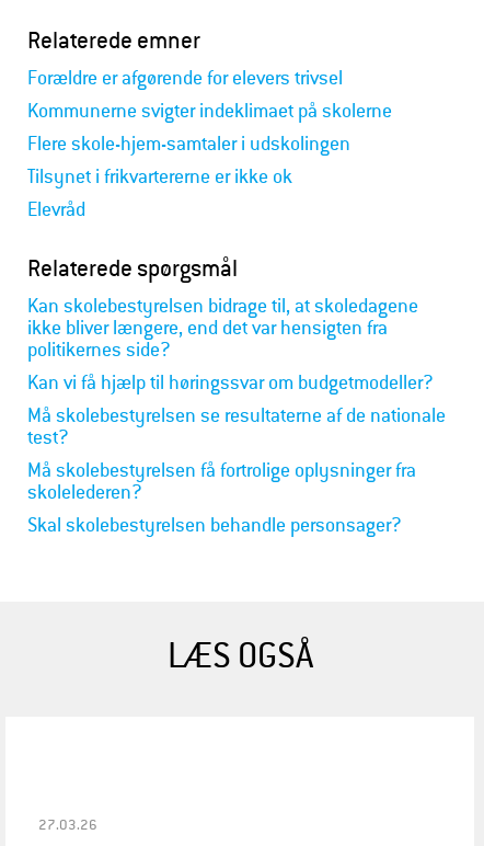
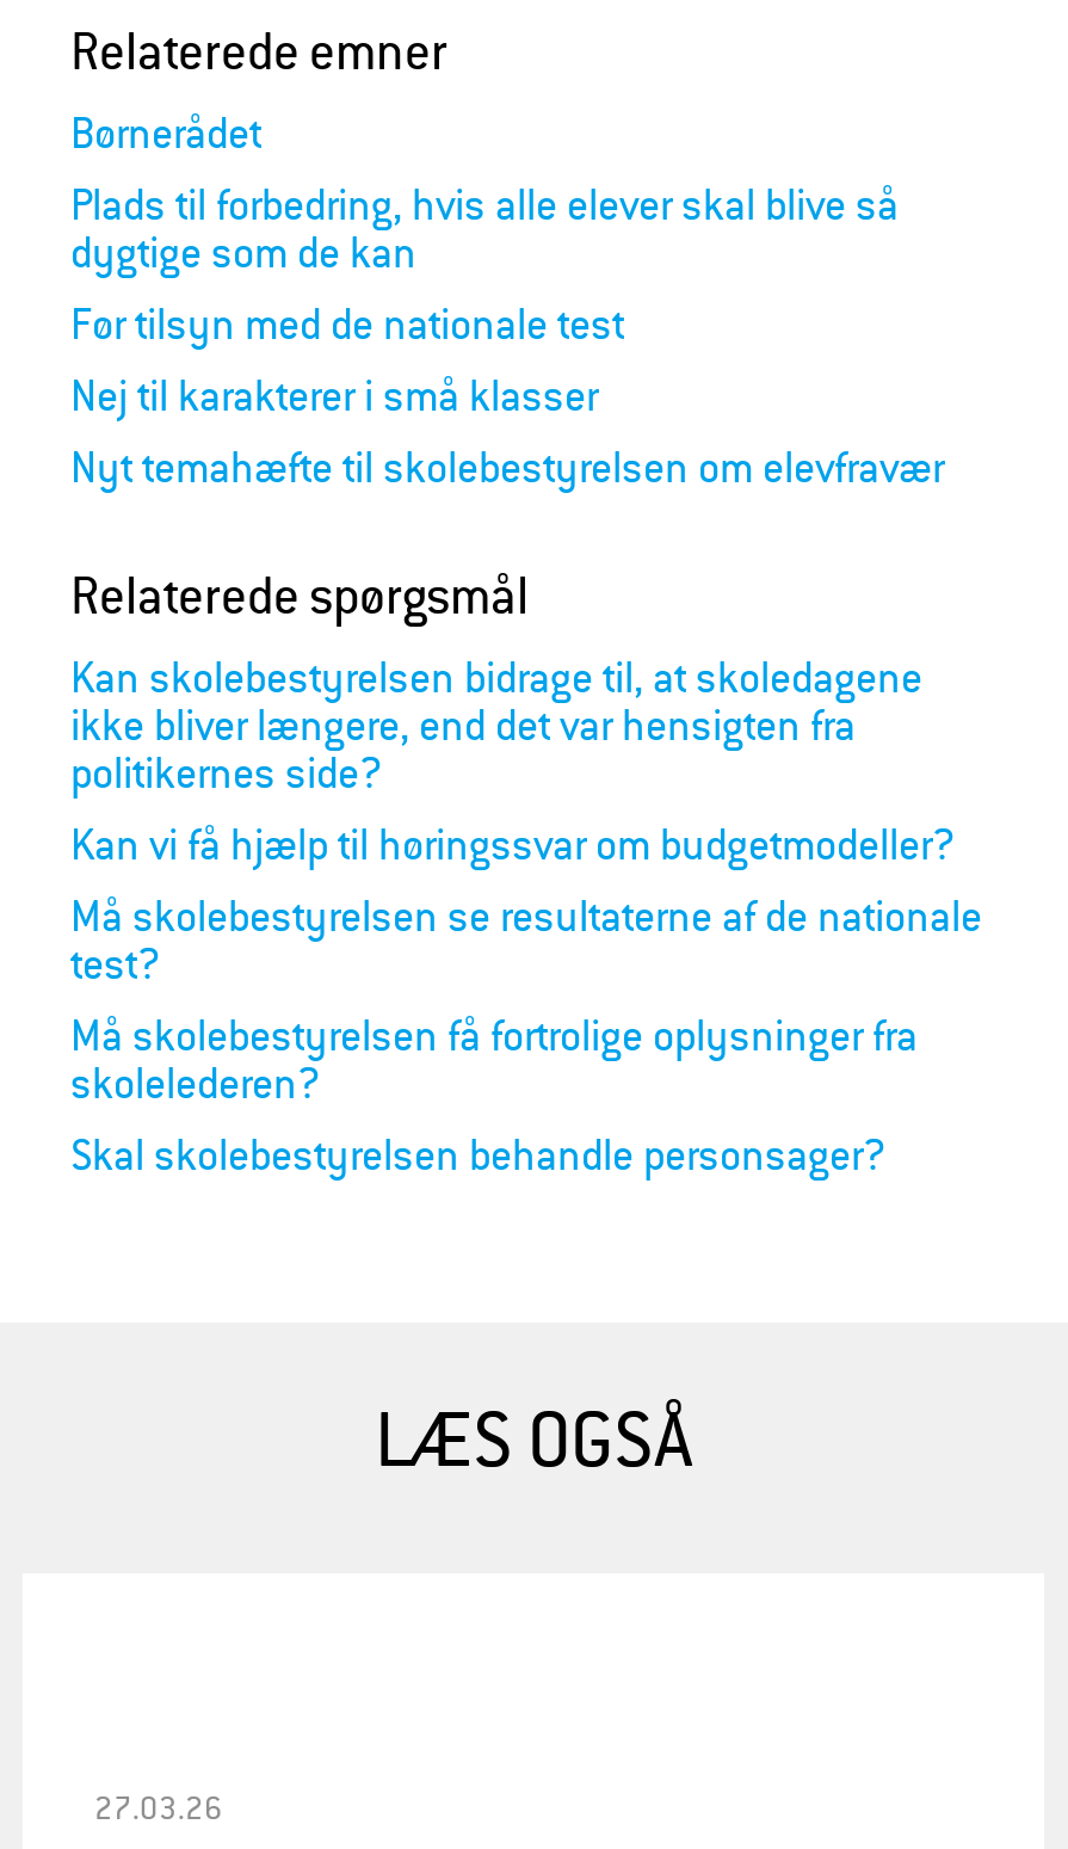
[27,65,392,221] Forældre er afgørende for elevers trivsel | Kommunerne svigter indeklimaet på skolerne | Flere skole-hjem-samtaler i udskolingen | Tilsynet i frikvartererne er ikke ok | Elevråd -> [70,105,944,494] Børnerådet | Plads til forbedring, hvis alle elever skal blive så | dygtige som de kan | Før tilsyn med de nationale test | Nej til karakterer i små klasser | Nyt temahæfte til skolebestyrelsen om elevfravær

